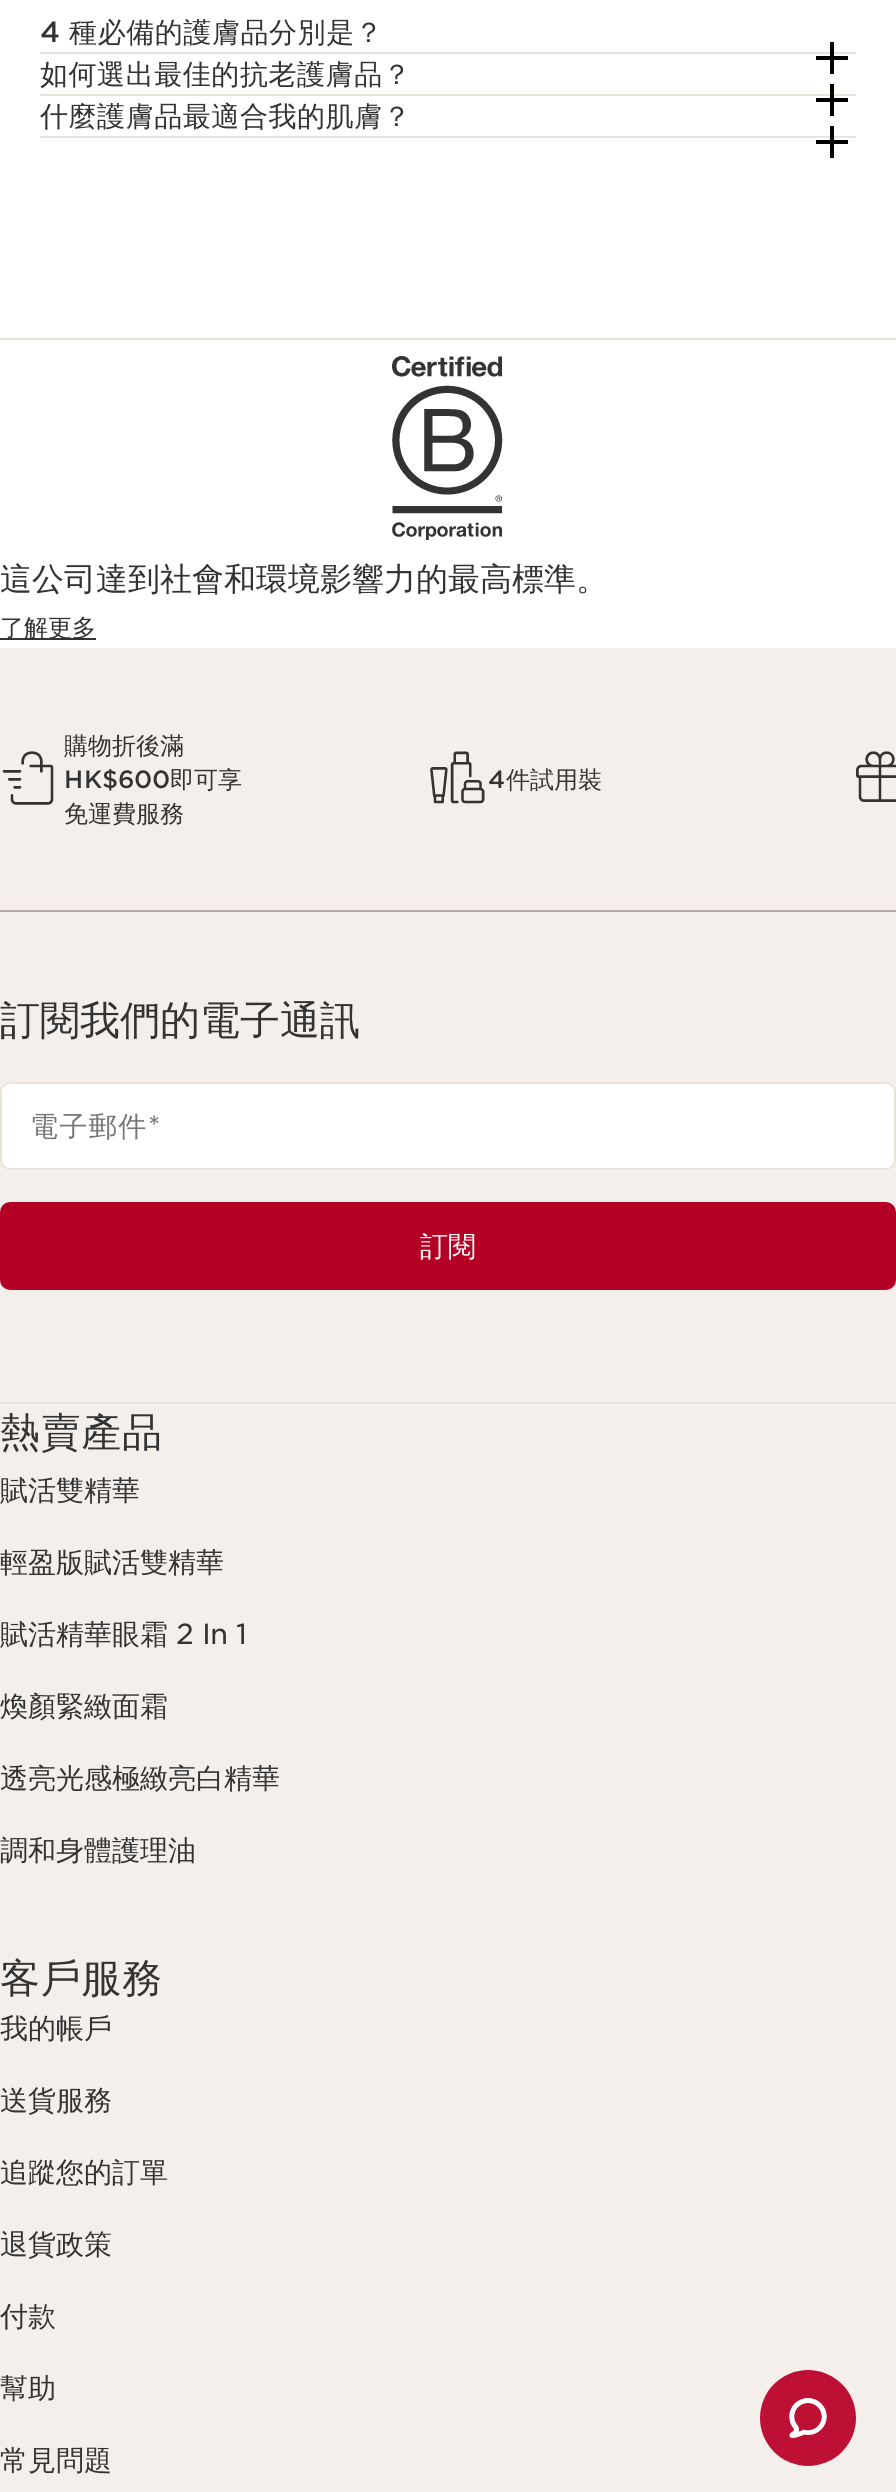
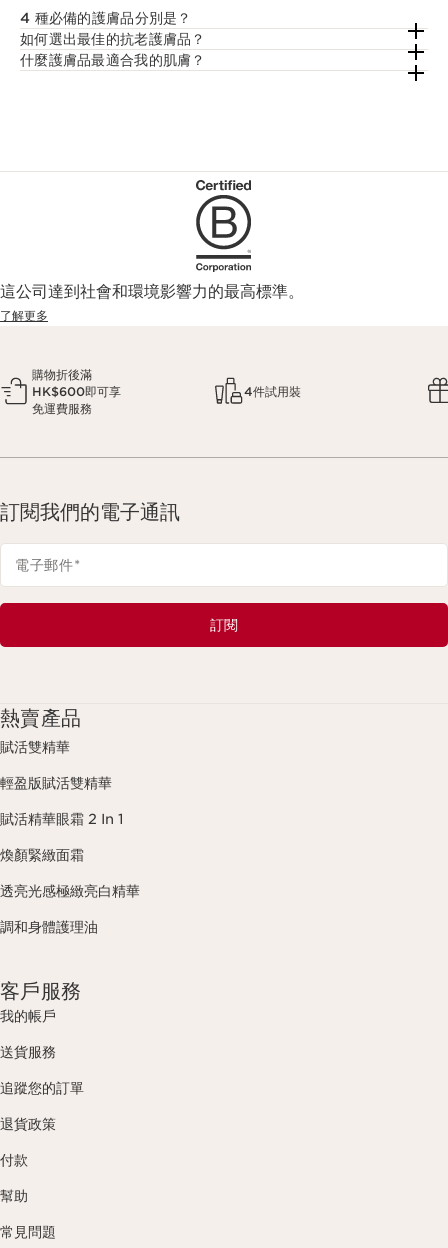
[758,2368,858,2468] [image] -> none

